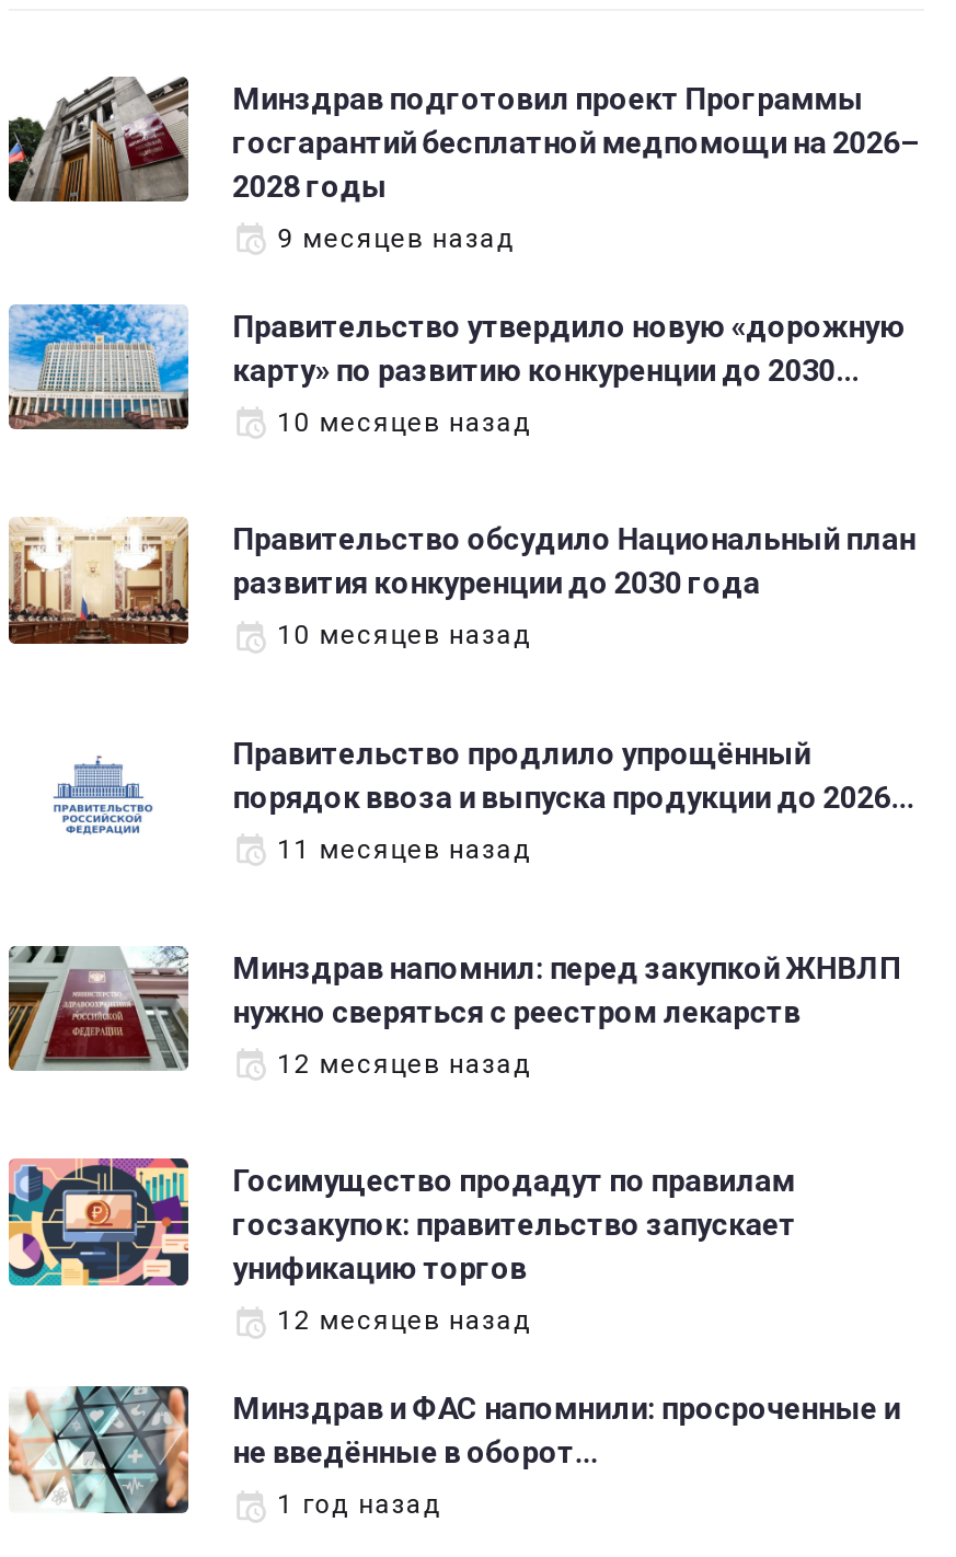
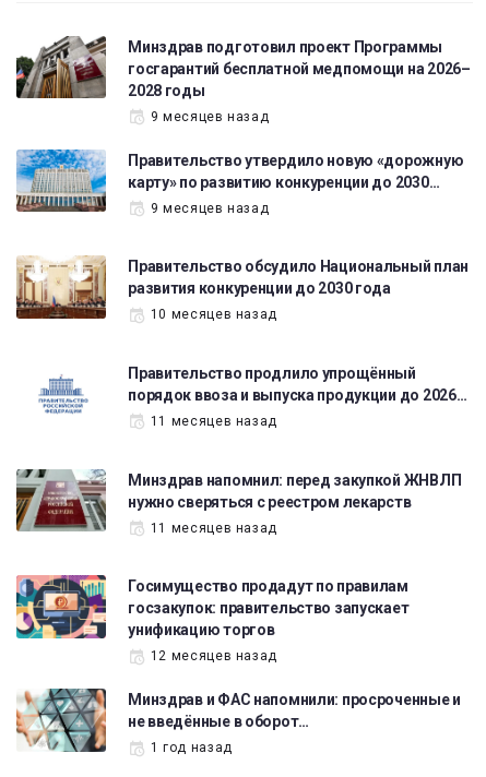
[278,406,532,437] 10 месяцев назад -> [150,200,269,216] 9 месяцев назад
[278,1049,532,1079] 12 месяцев назад -> [150,520,277,536] 11 месяцев назад

